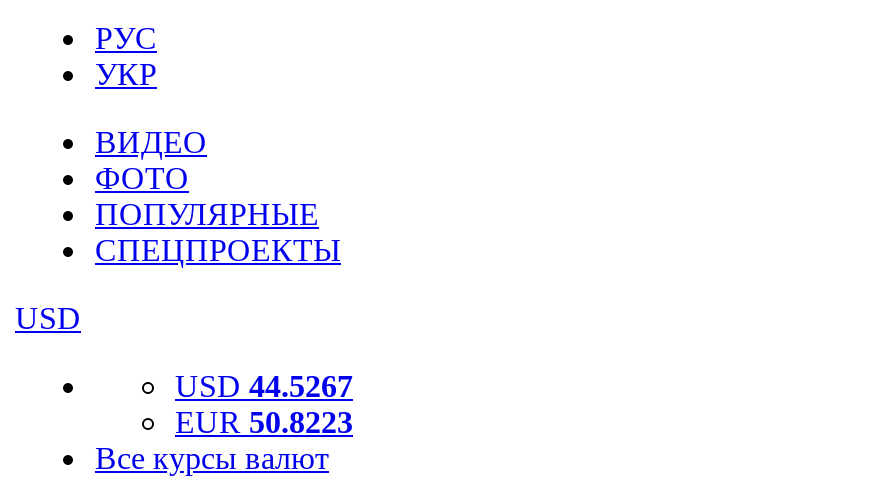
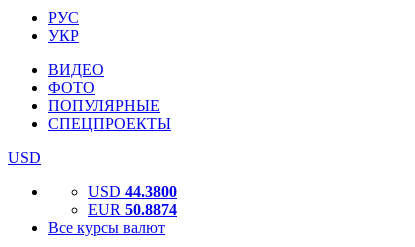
[175,369,353,403] USD 44.5267 -> [88,183,177,200] USD 44.3800
[175,405,353,439] EUR 50.8223 -> [88,201,177,218] EUR 50.8874

